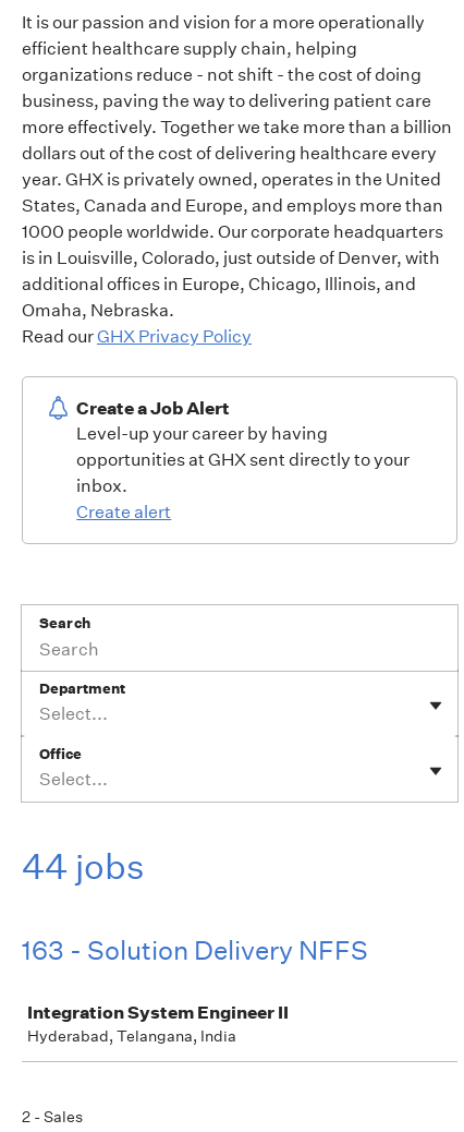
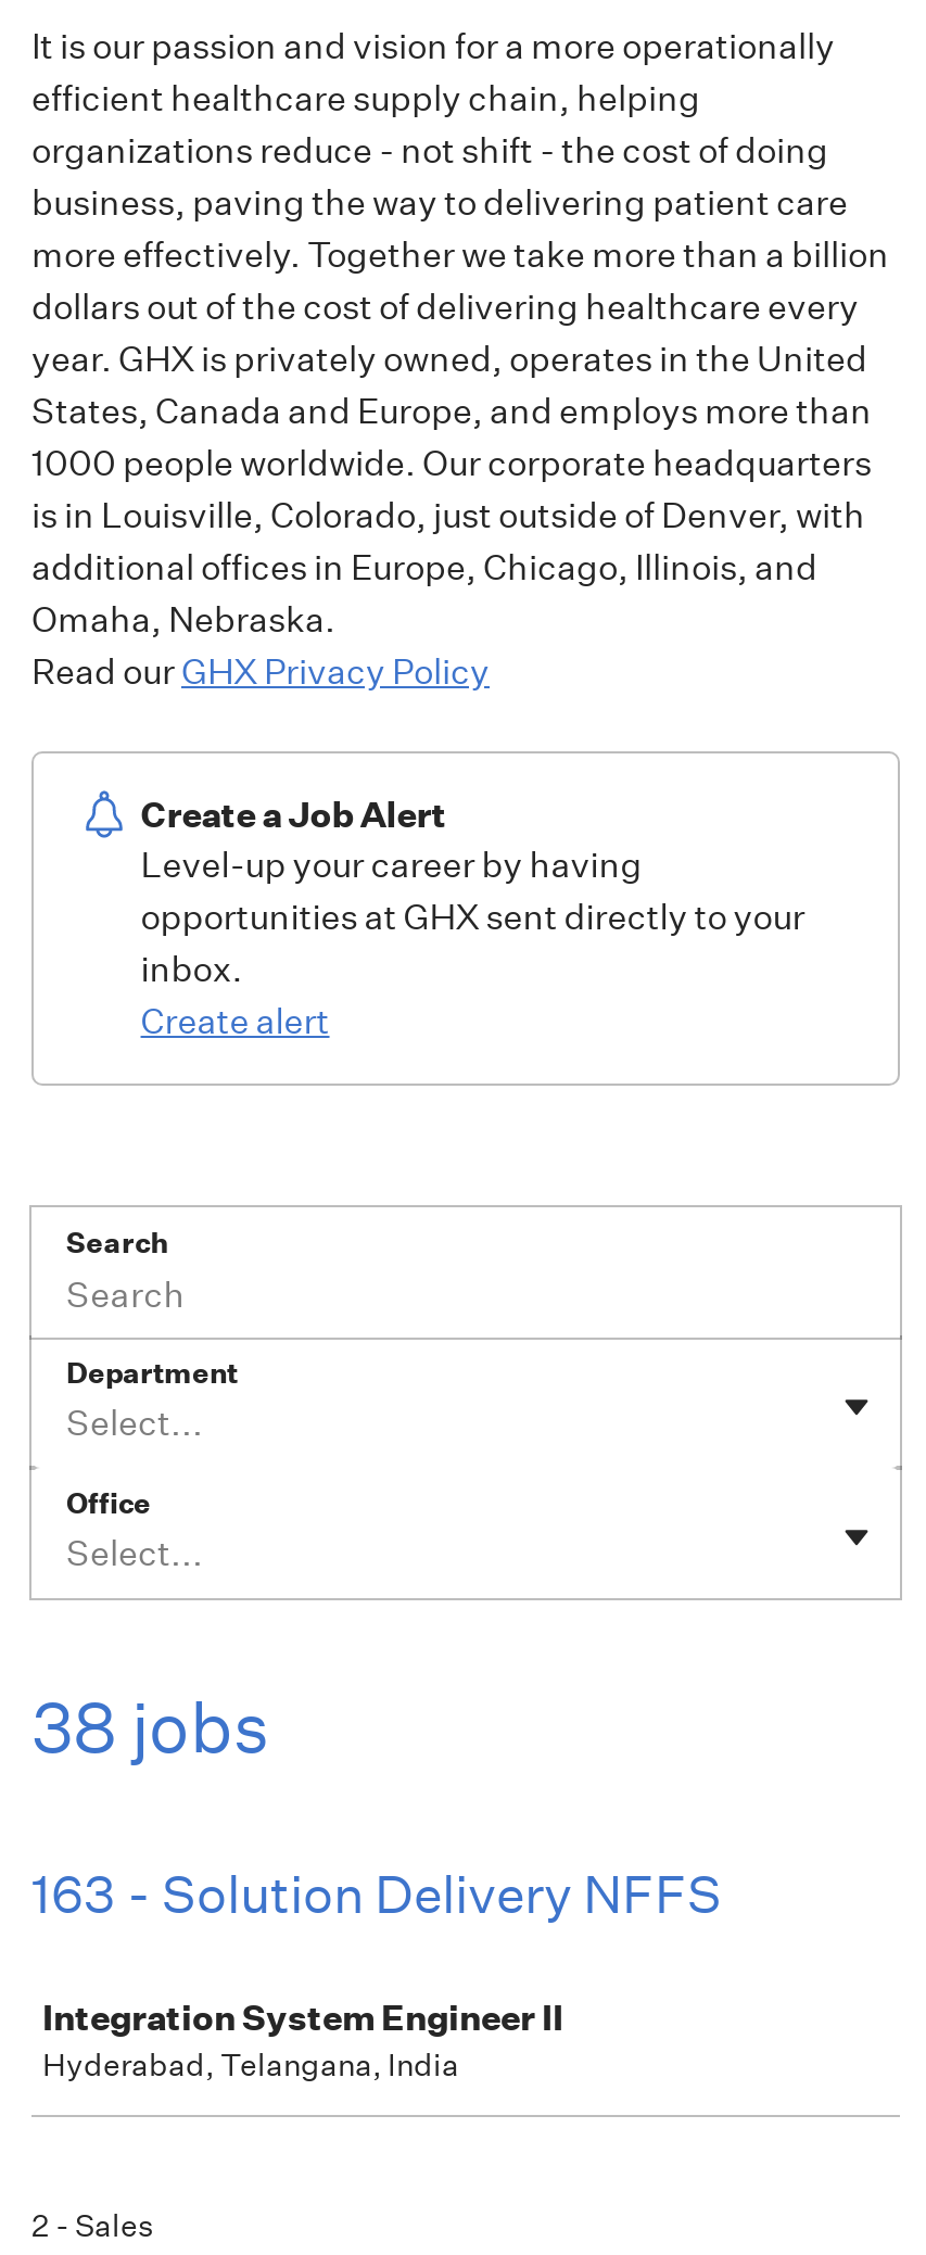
[22,845,145,888] 44 jobs -> [31,1685,270,1770] 38 jobs

